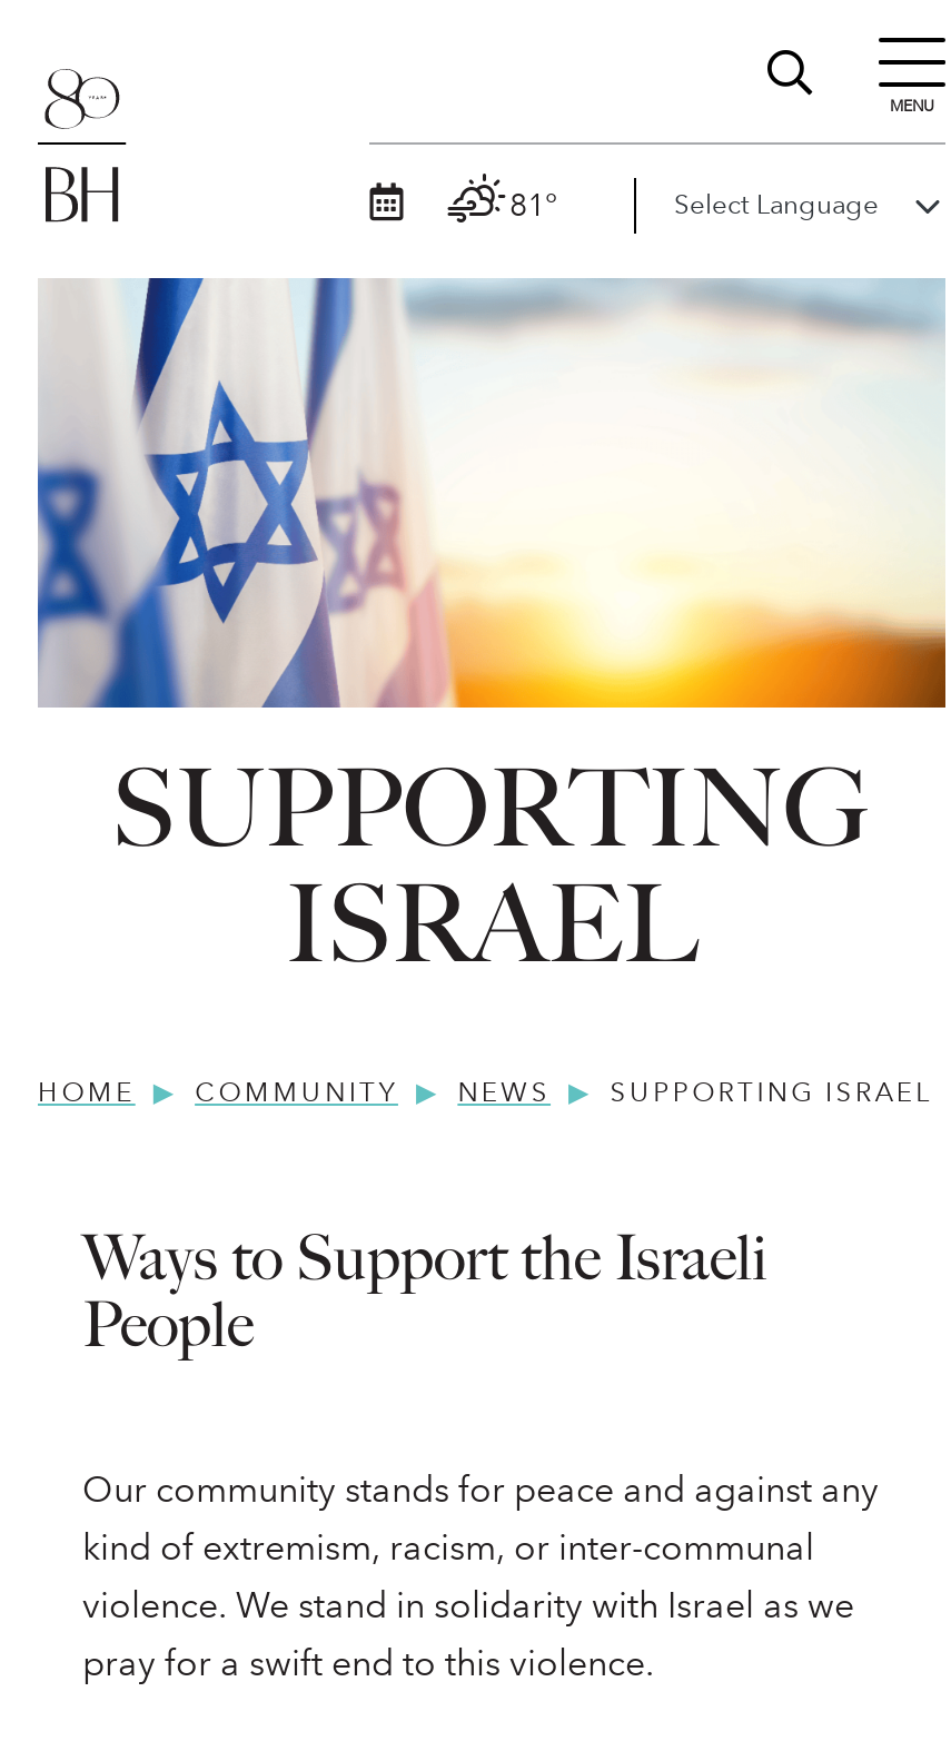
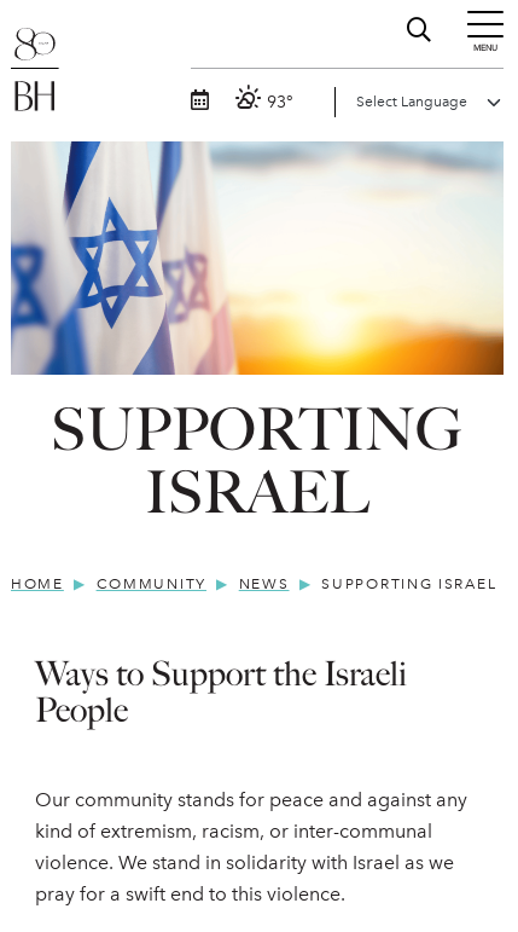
[501,186,558,224] 81° -> [262,91,293,112] 93°

